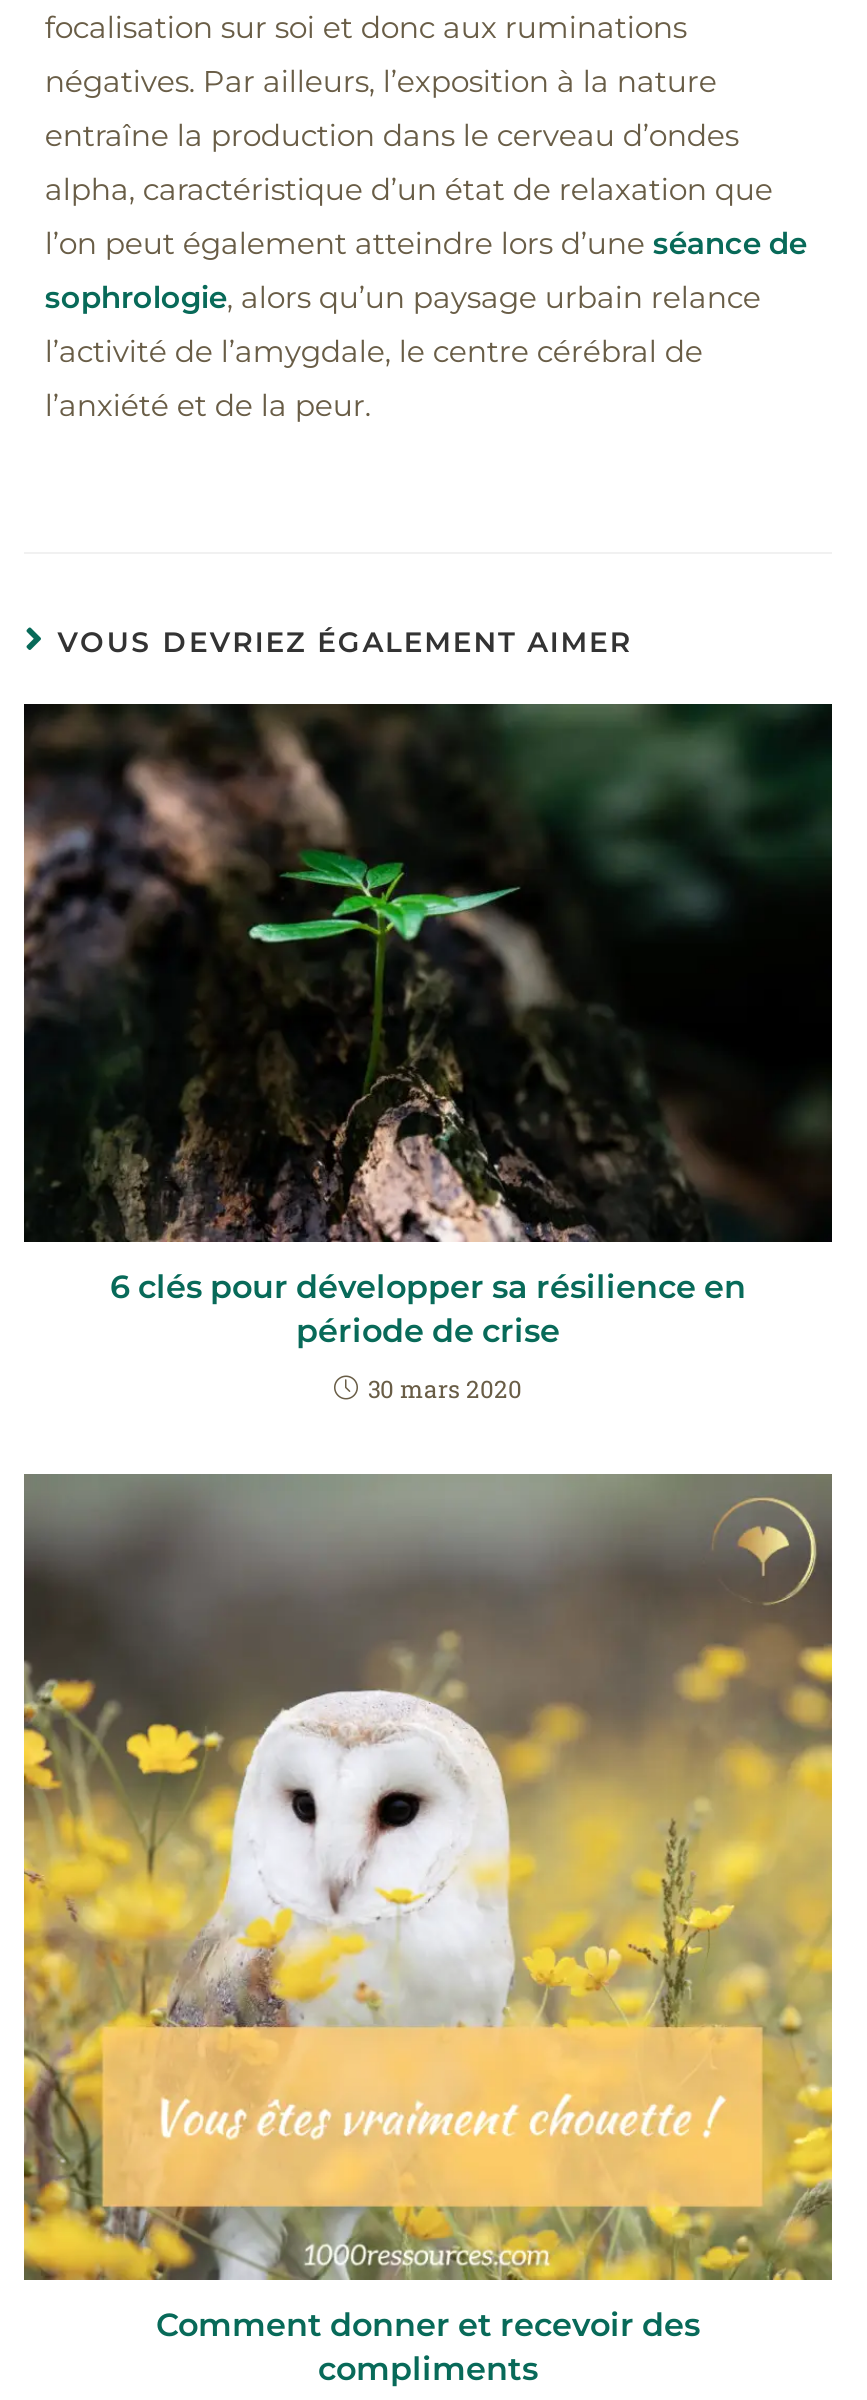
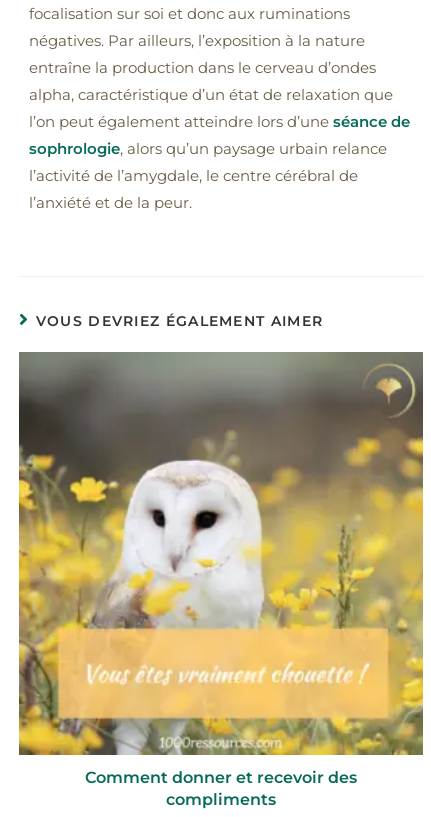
[22,702,834,1403] [image] | 6 clés pour développer sa résilience en | période de crise | 30 mars 2020 -> none

